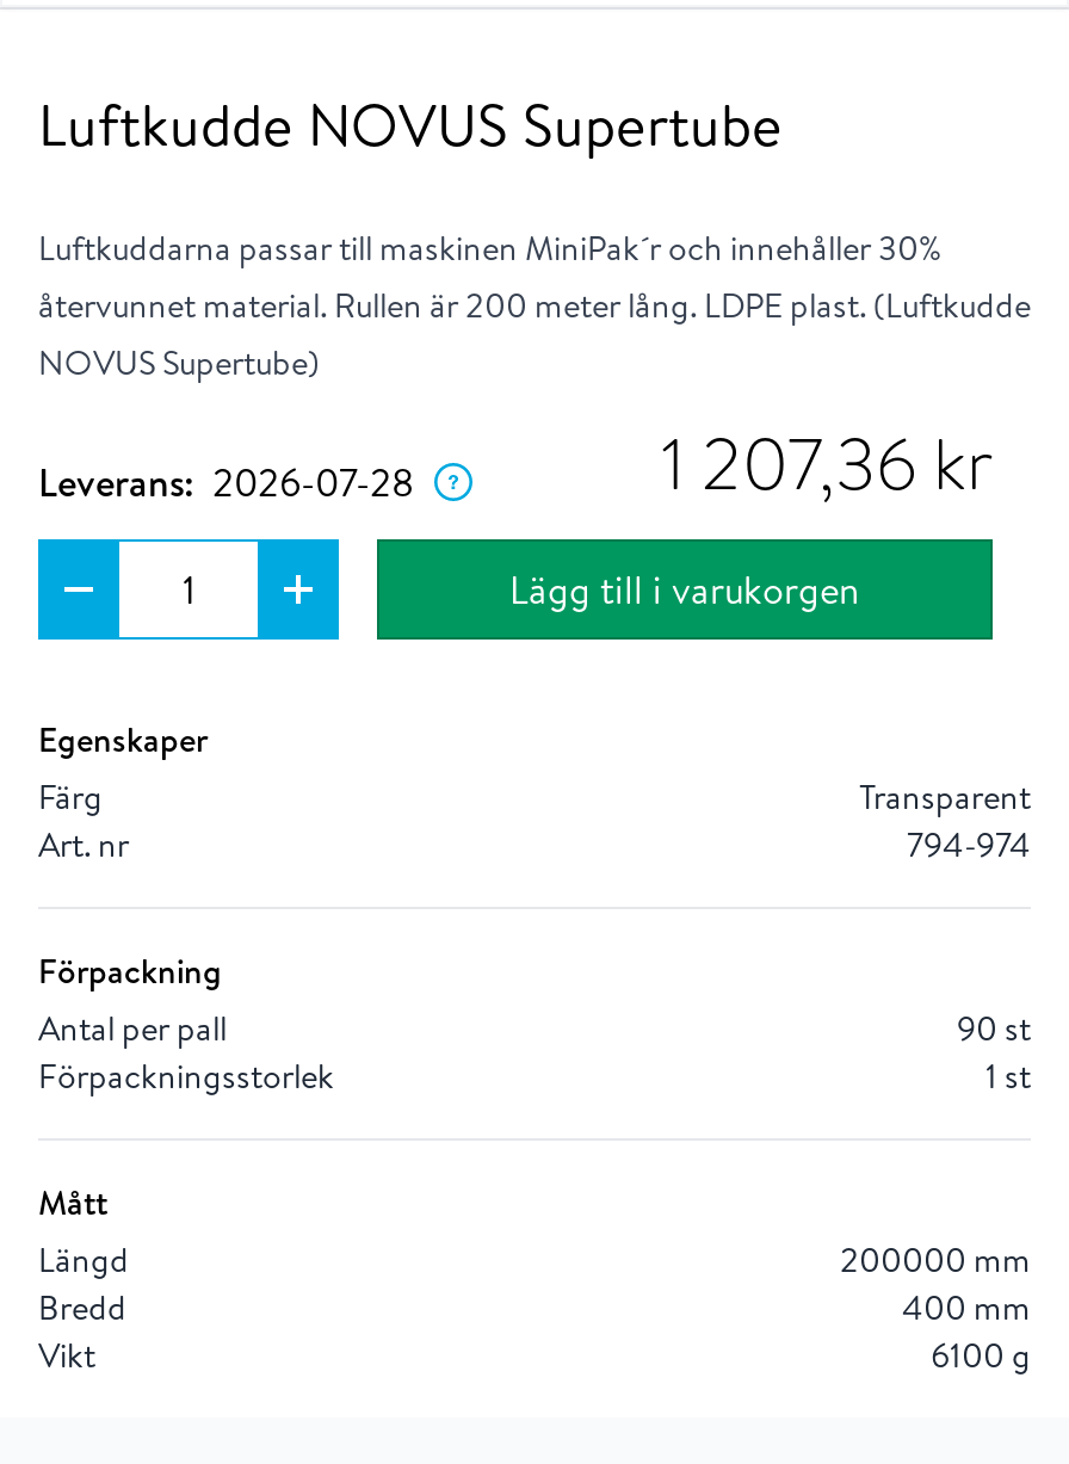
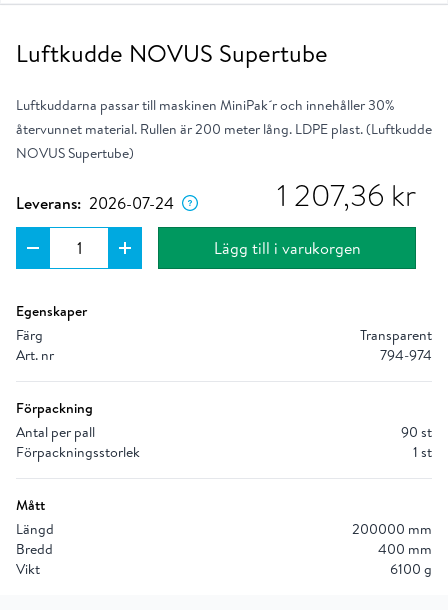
[38,456,415,508] Leverans: 2026-07-28 -> [16,192,174,214] Leverans: 2026-07-24

